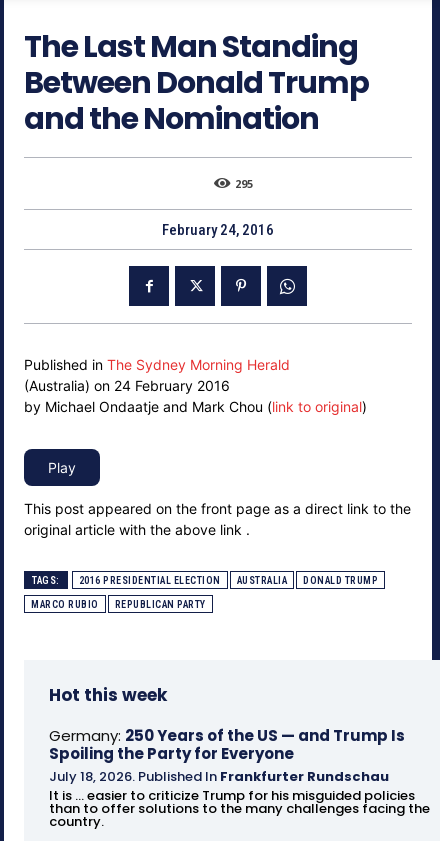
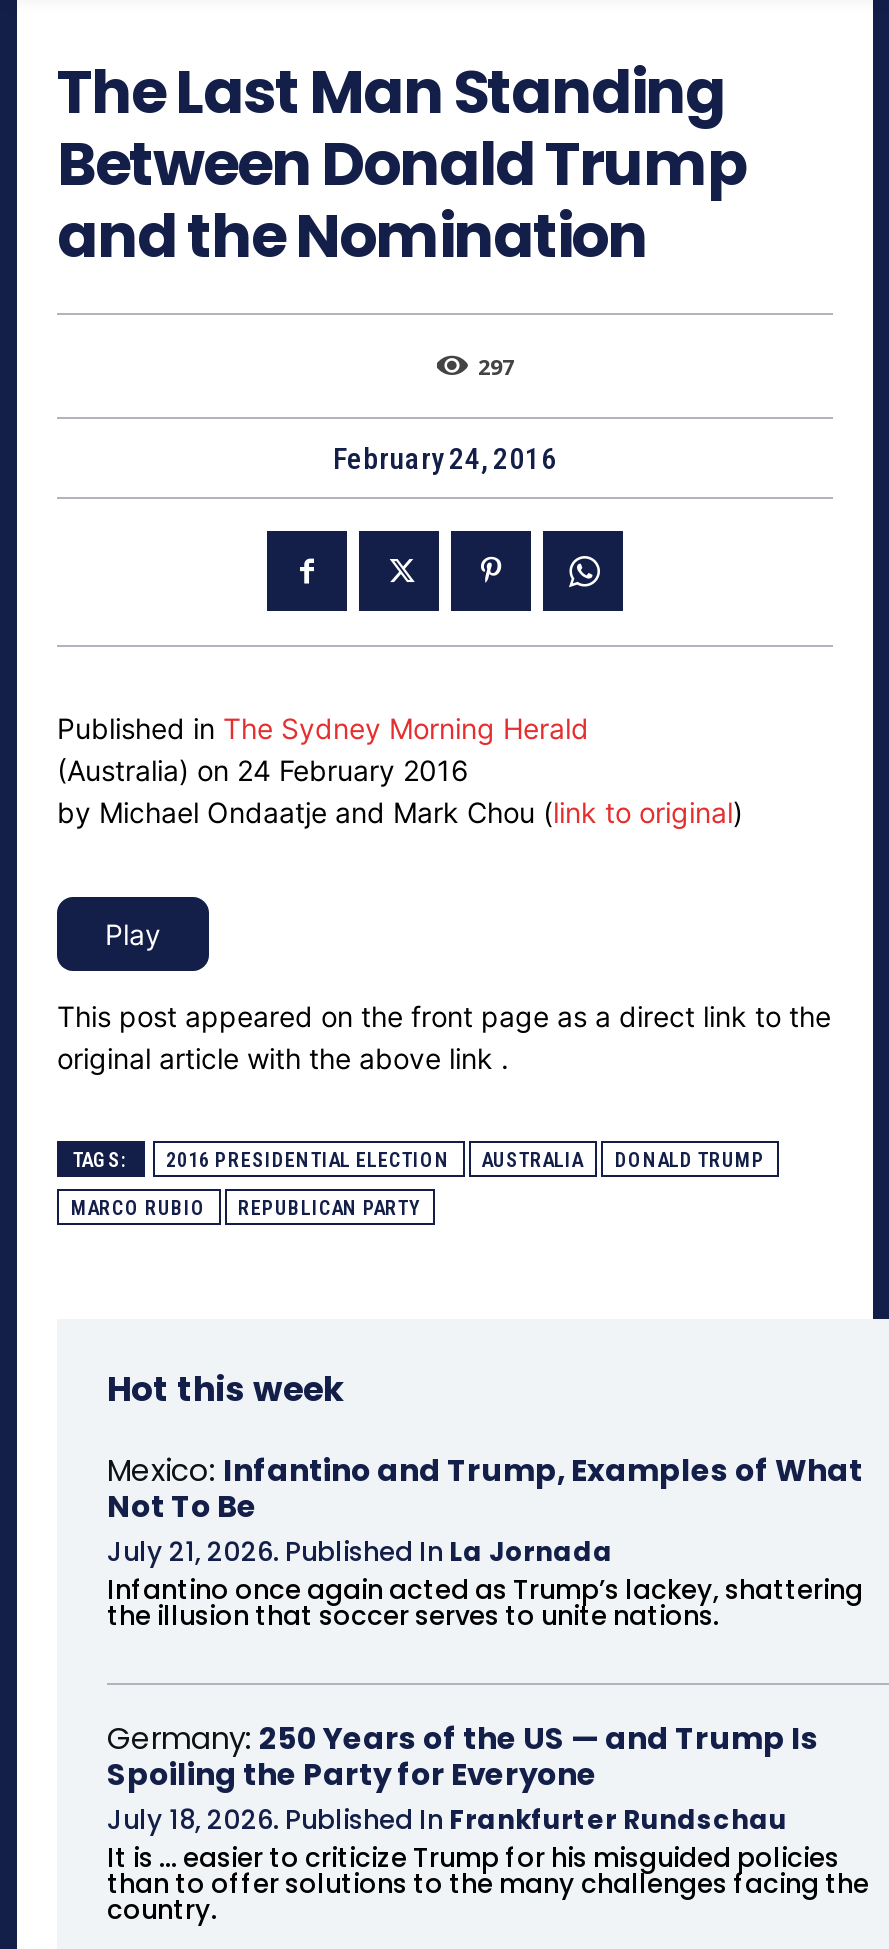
[234,176,252,191] 295 -> [478,351,514,381] 297
none -> [107,1449,863,1635] Mexico: Infantino and Trump, Examples of What | Not To Be | July 21, 2026. Published In La Jornada | Infantino once again acted as Trump’s lackey, shattering | the illusion that soccer serves to unite nations.

